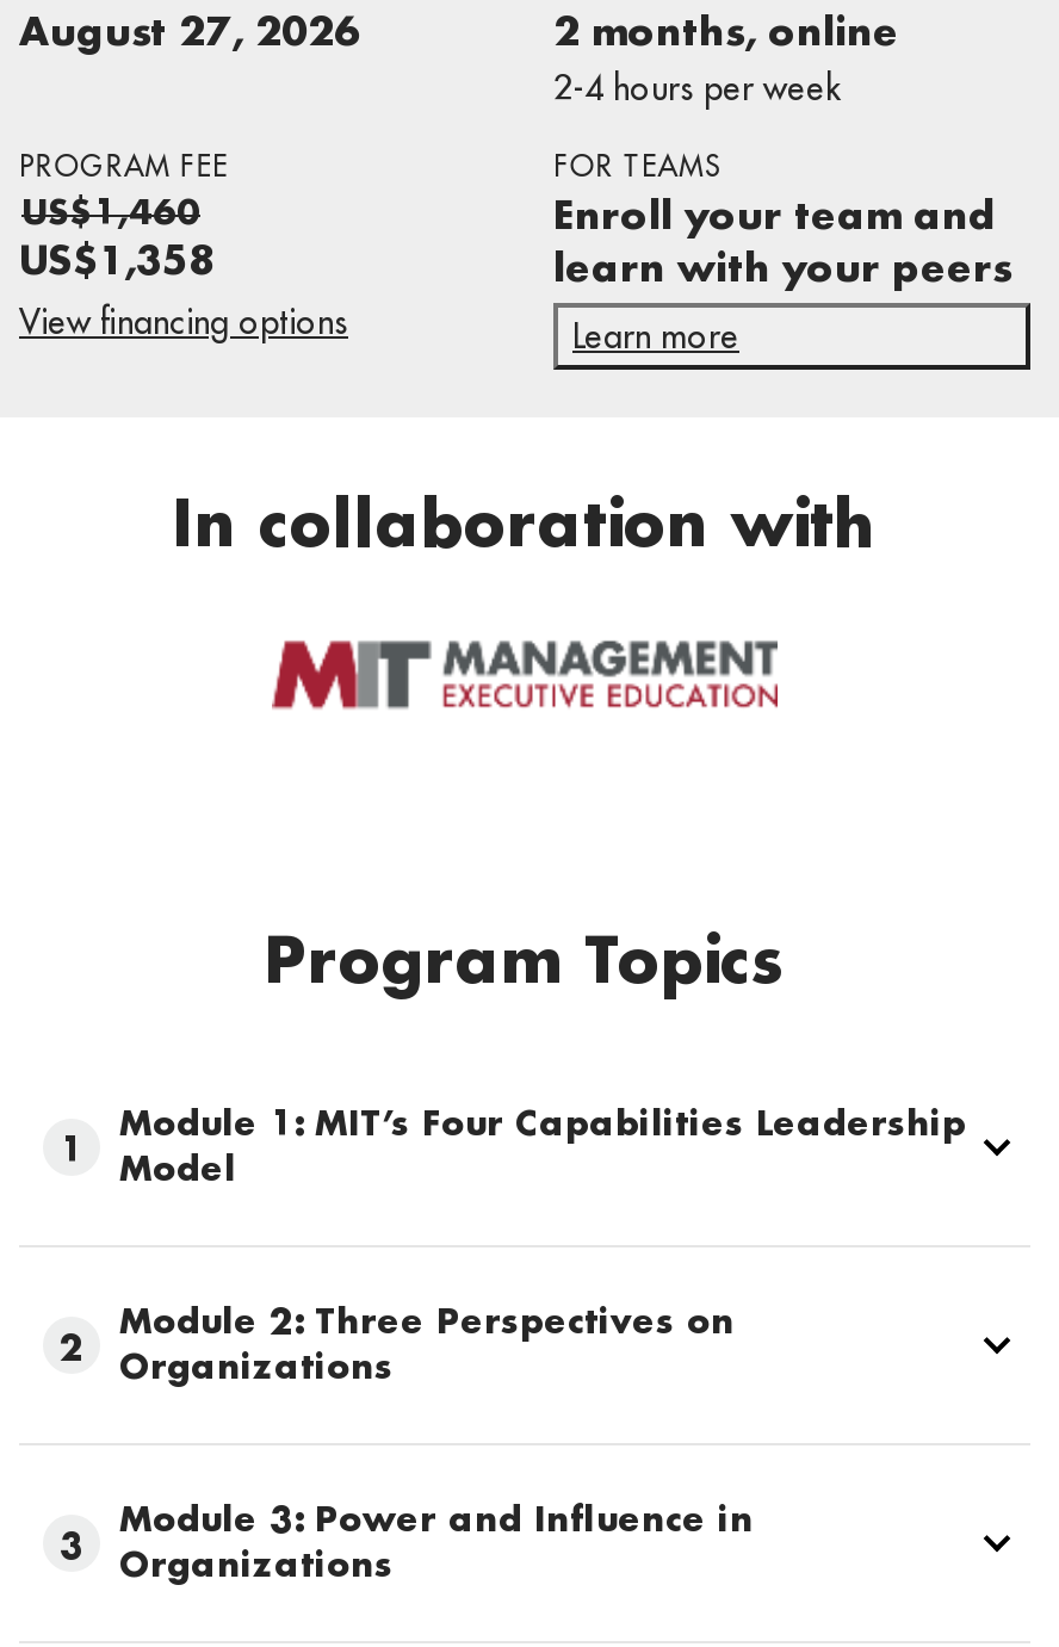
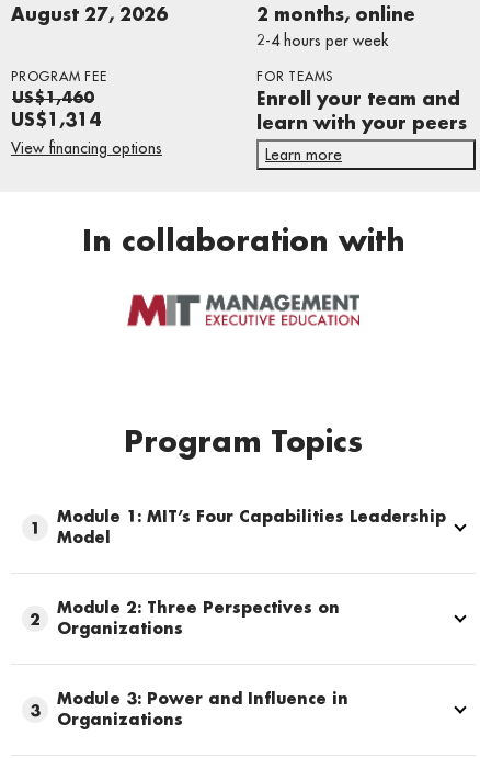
[19,243,215,281] US$1,358 -> [11,112,101,129] US$1,314

